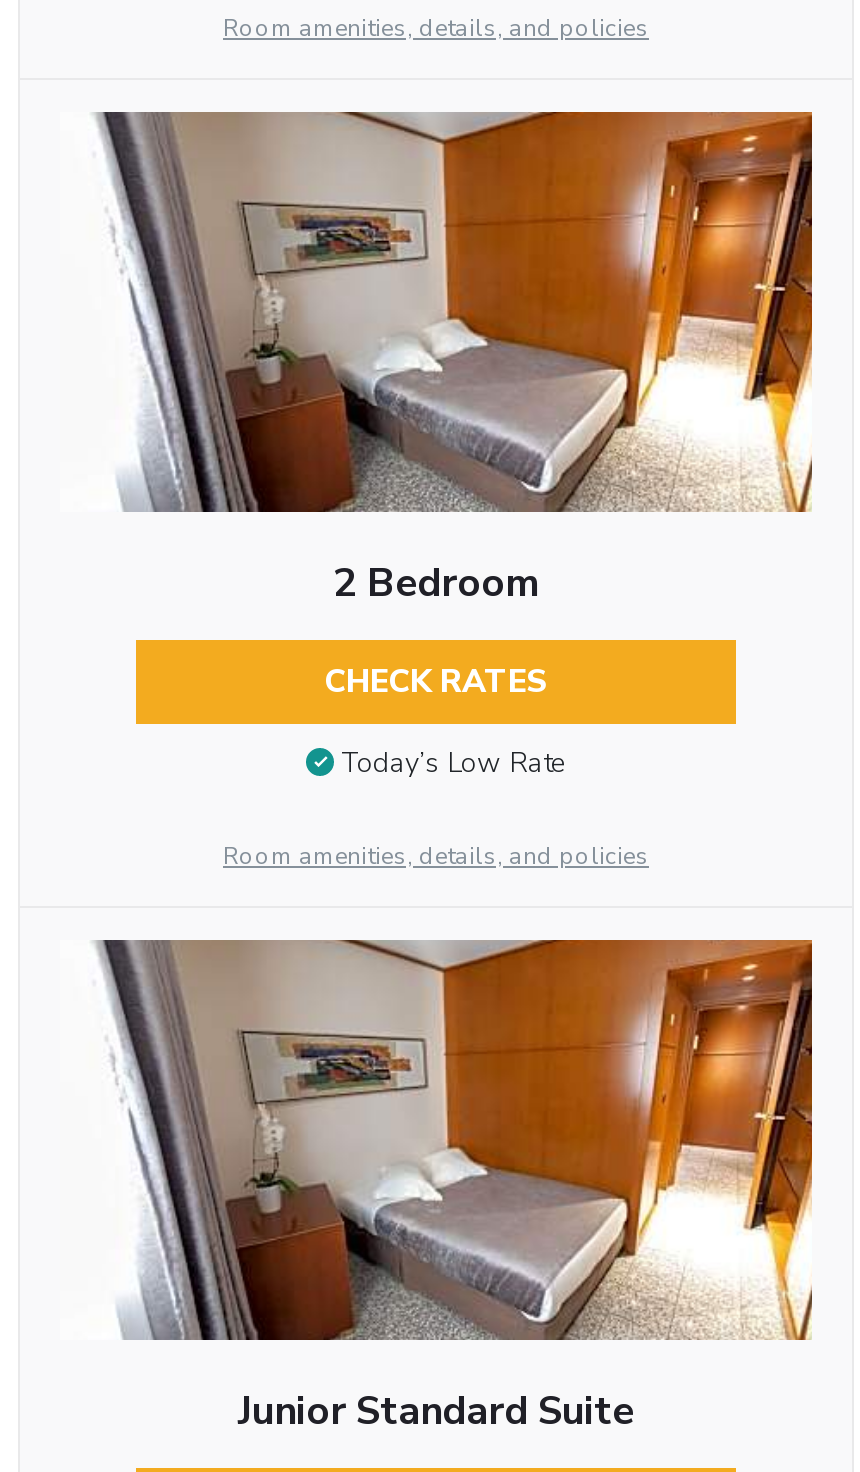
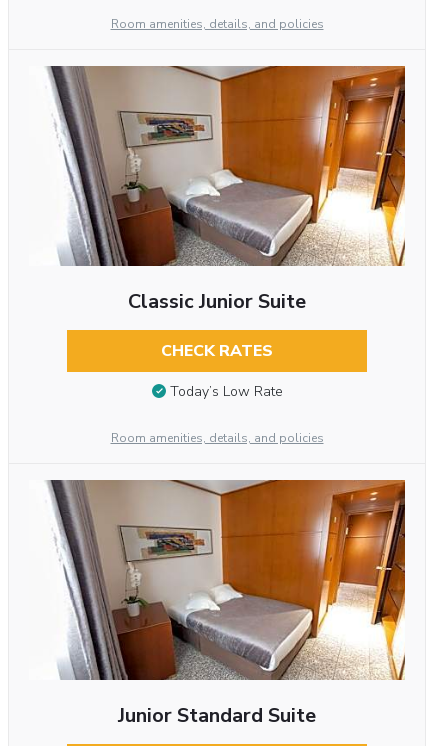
[333,555,539,609] 2 Bedroom -> [128,288,306,315] Classic Junior Suite

